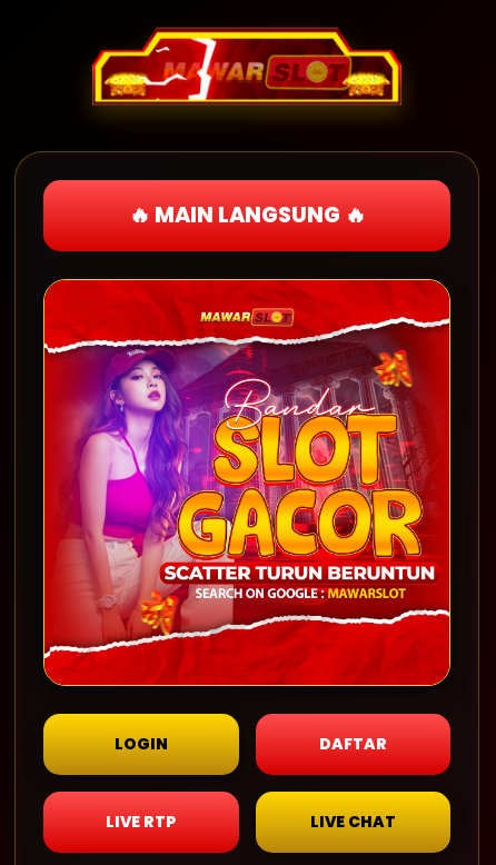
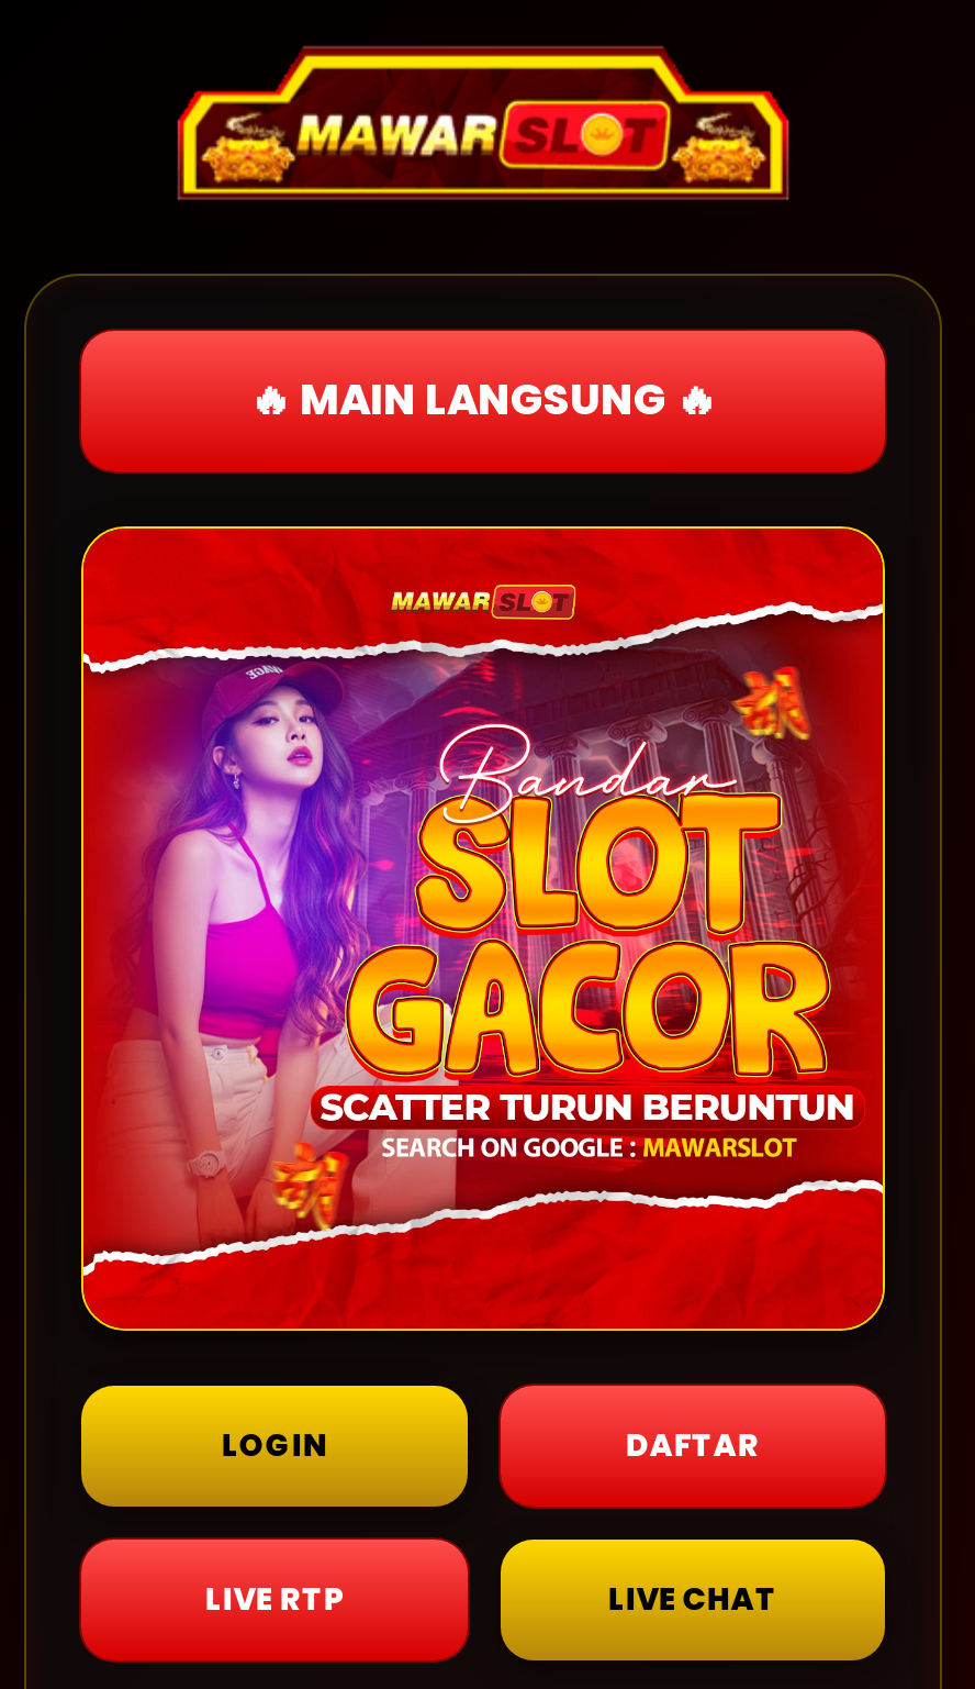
[91,27,403,113] [image] -> [178,30,788,201] [image]

